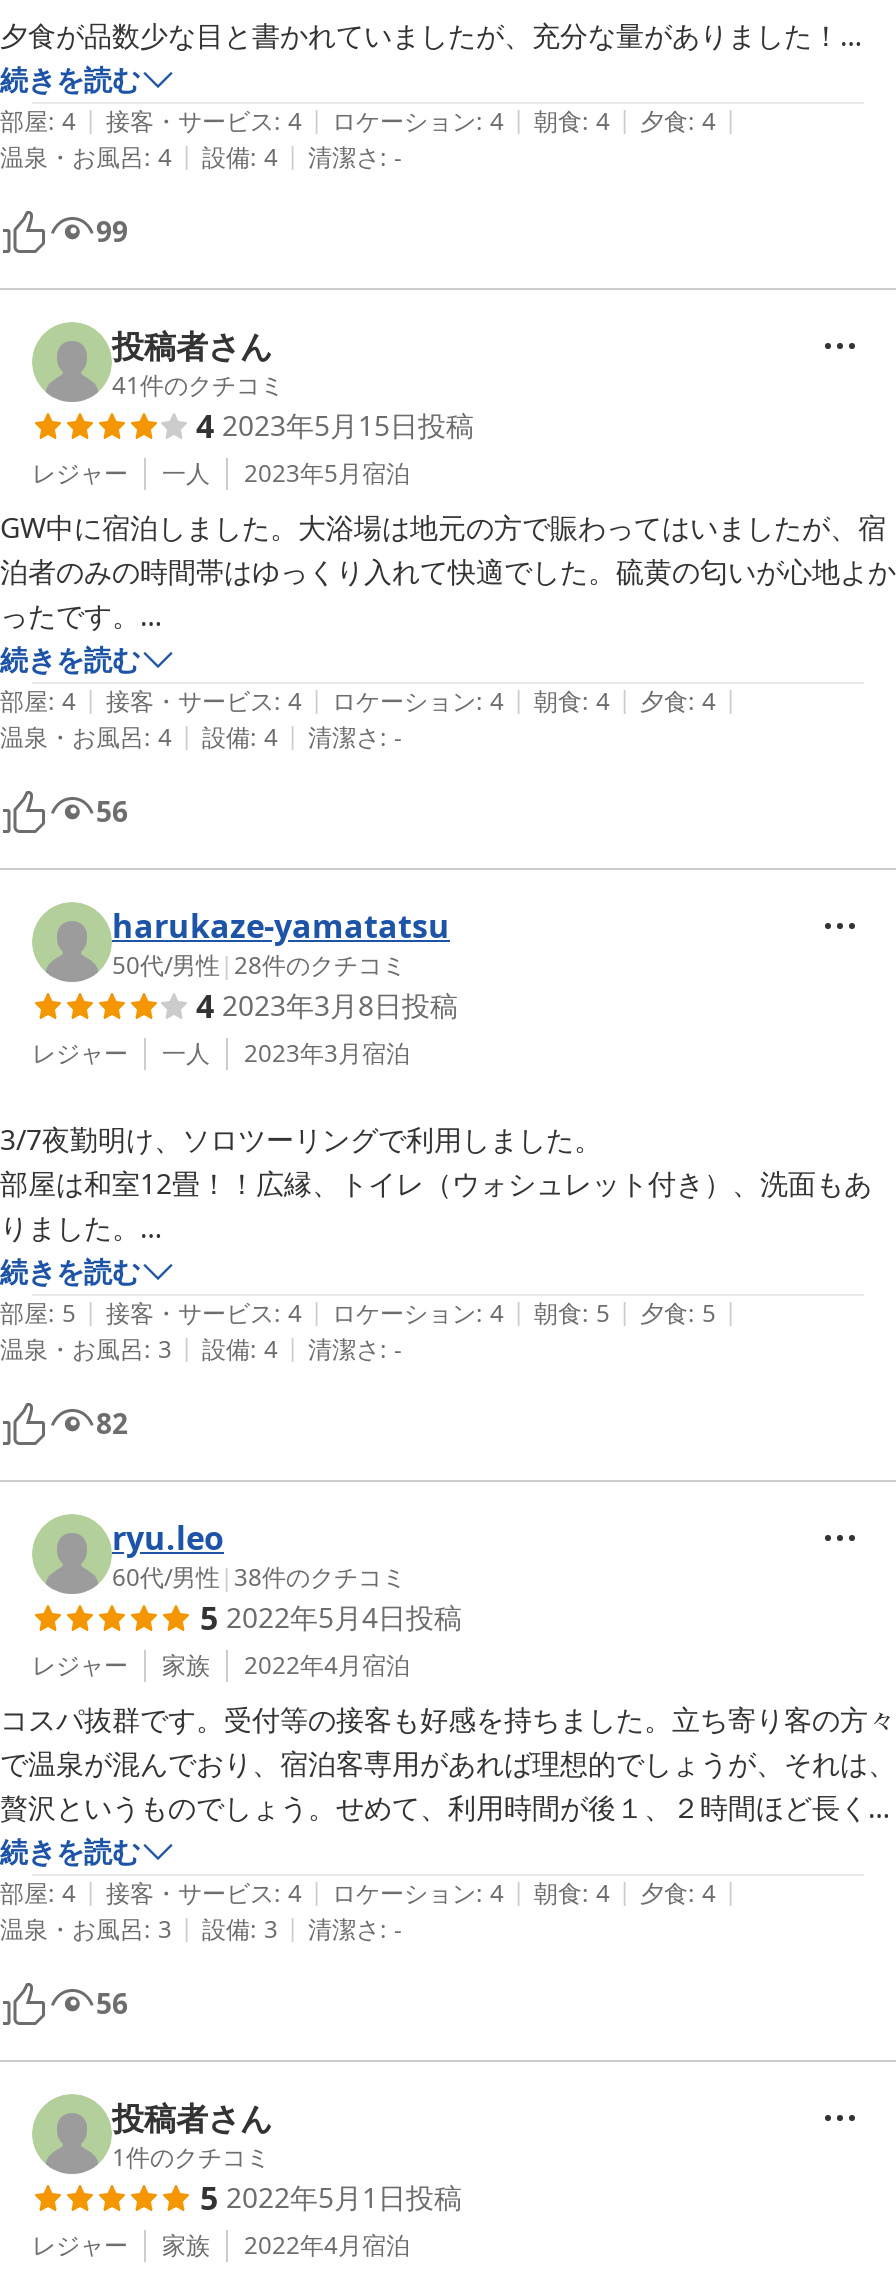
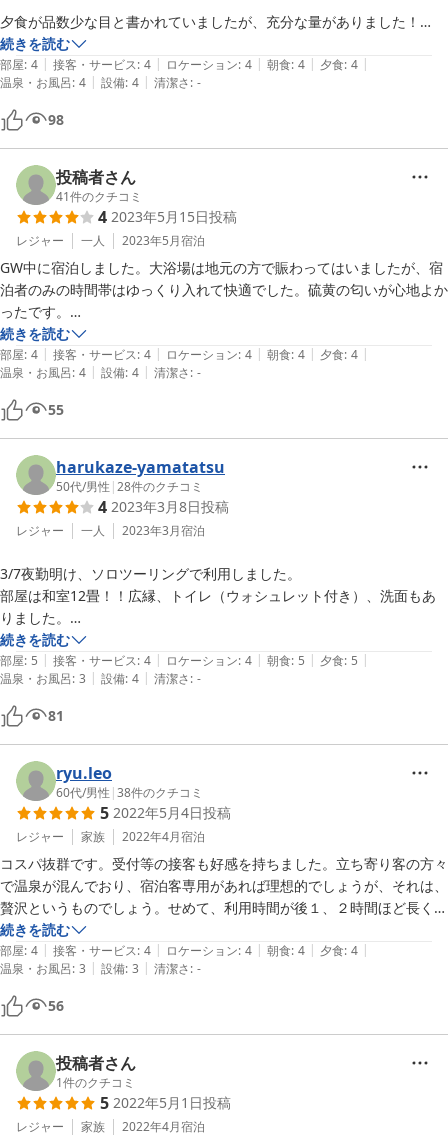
[96,212,128,250] 99 -> [48,110,64,129] 98
[96,792,128,830] 56 -> [48,400,64,419] 55
[96,1404,128,1442] 82 -> [48,706,64,725] 81

